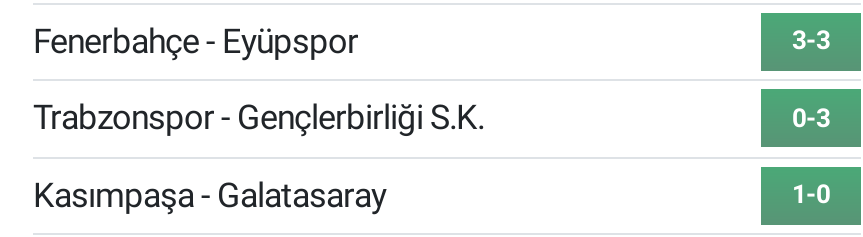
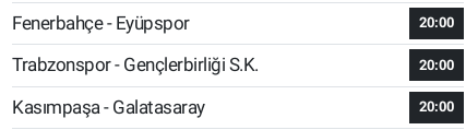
[792,26,830,56] 3-3 -> [419,15,454,31] 20:00
[792,103,830,133] 0-3 -> [419,57,454,73] 20:00
[792,180,830,210] 1-0 -> [419,99,454,115] 20:00

